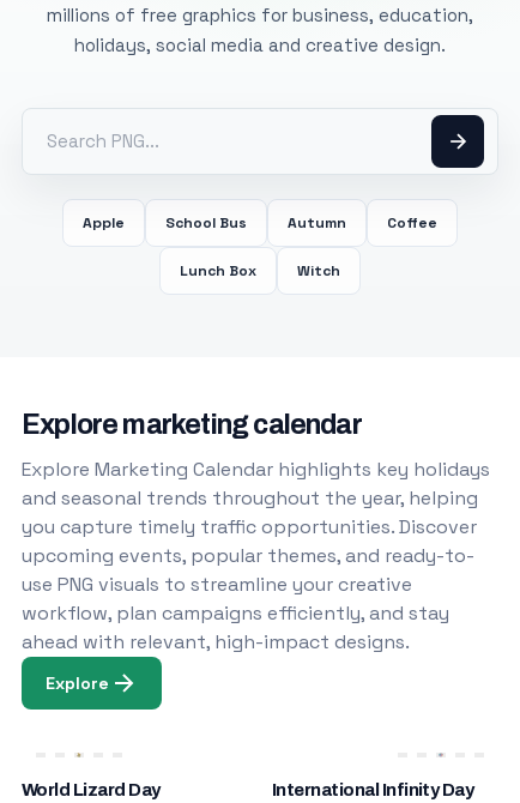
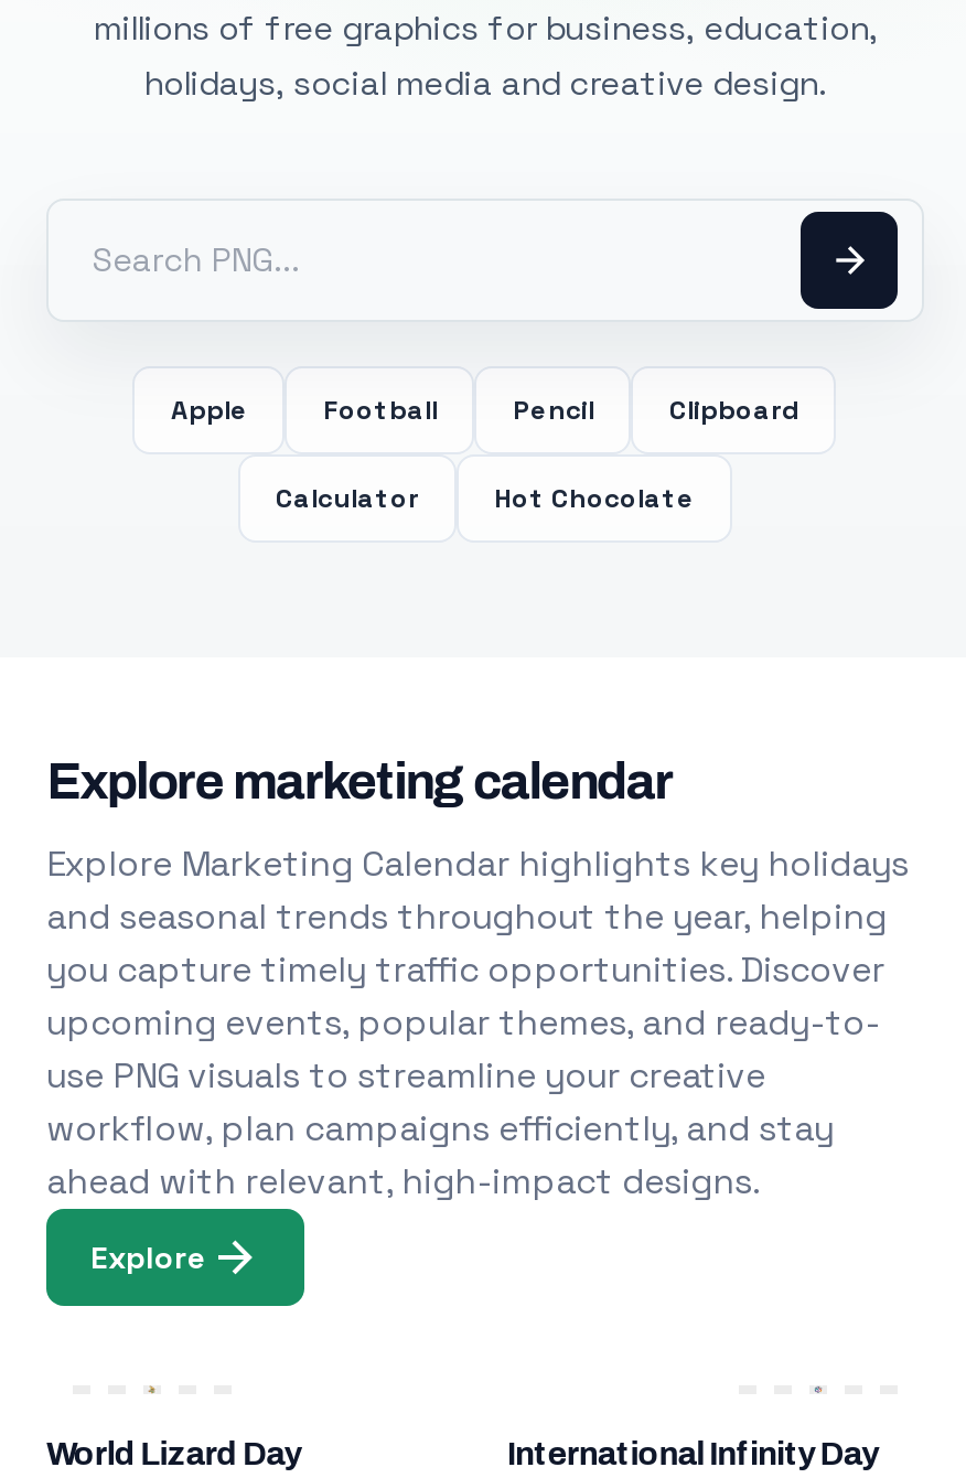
[165,213,437,233] School Bus | Autumn | Coffee -> [323,393,799,428] Football | Pencil | Clipboard
[180,261,340,280] Lunch Box | Witch -> [276,481,695,516] Calculator | Hot Chocolate

